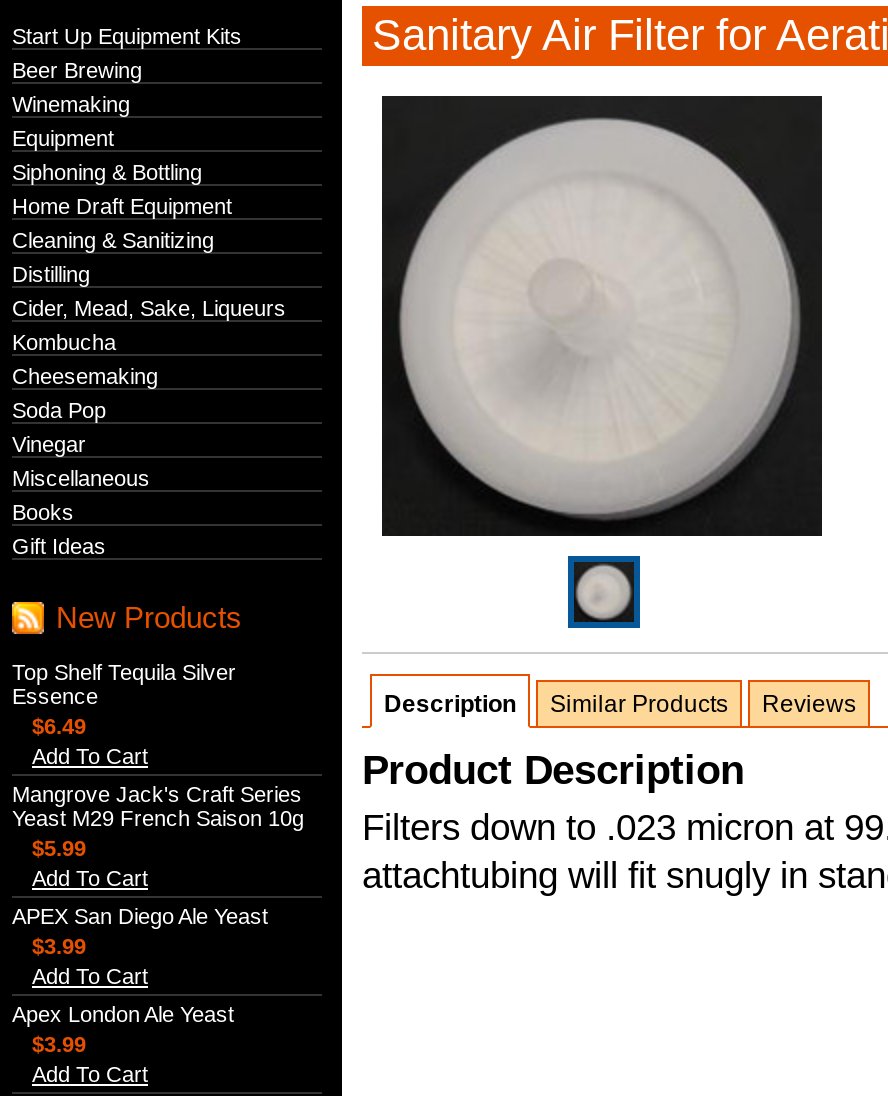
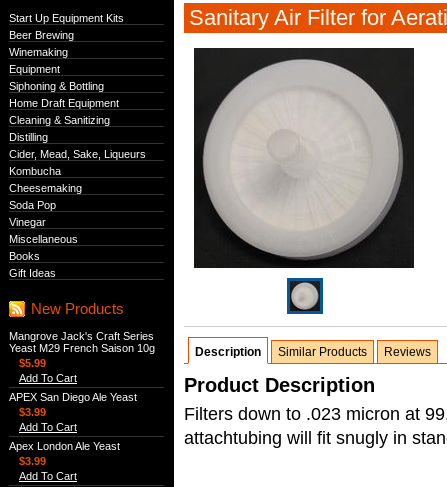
[12,660,236,768] Top Shelf Tequila Silver | Essence | $6.49 | Add To Cart -> none

